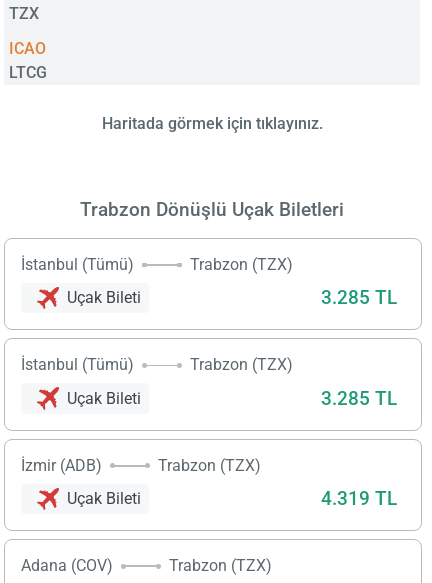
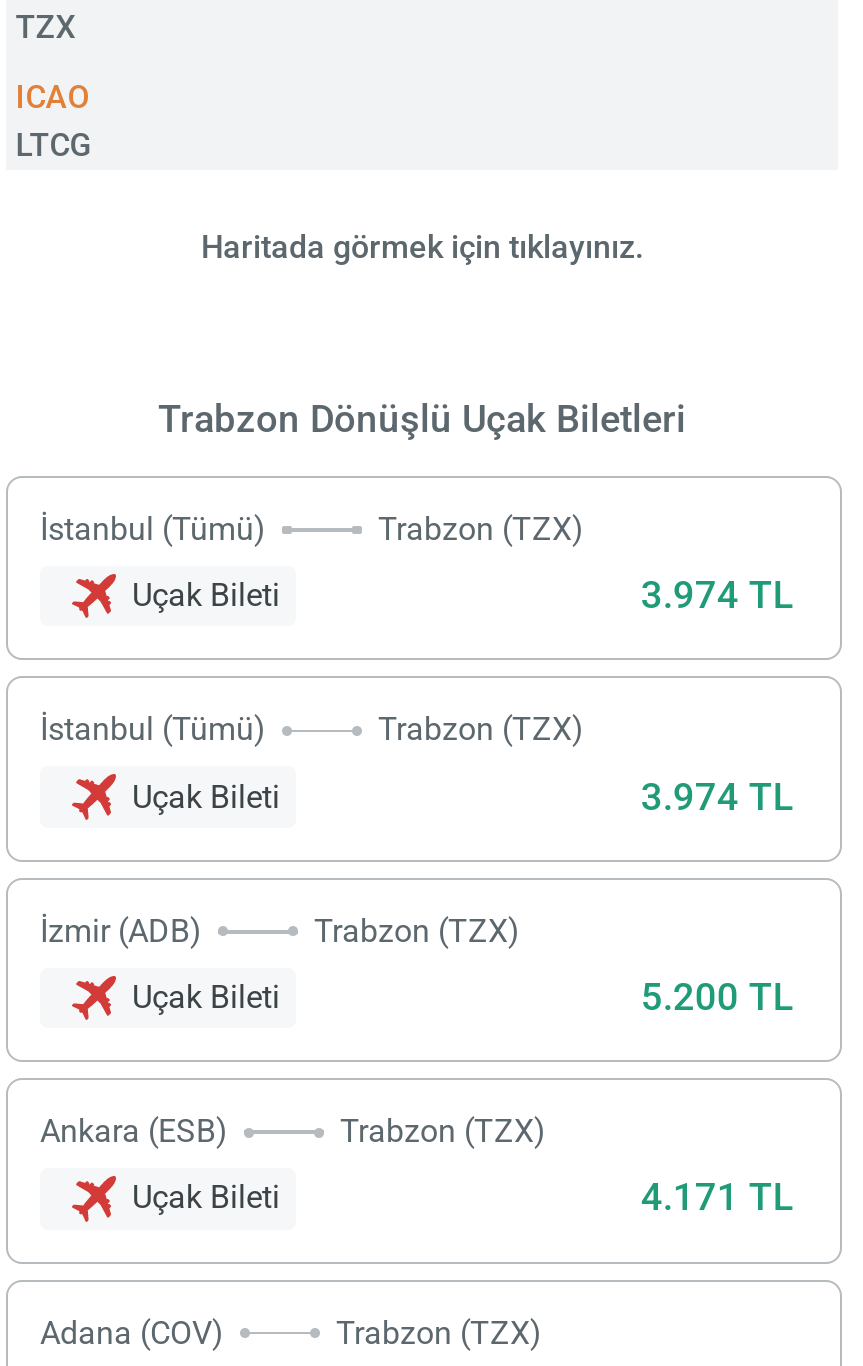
[321,286,397,309] 3.285 TL -> [641,572,793,618] 3.974 TL
[321,386,397,409] 3.285 TL -> [641,773,793,819] 3.974 TL
[321,487,397,510] 4.319 TL -> [40,974,793,1221] 5.200 TL | Ankara (ESB) | Trabzon (TZX) | Uçak Bileti | 4.171 TL

